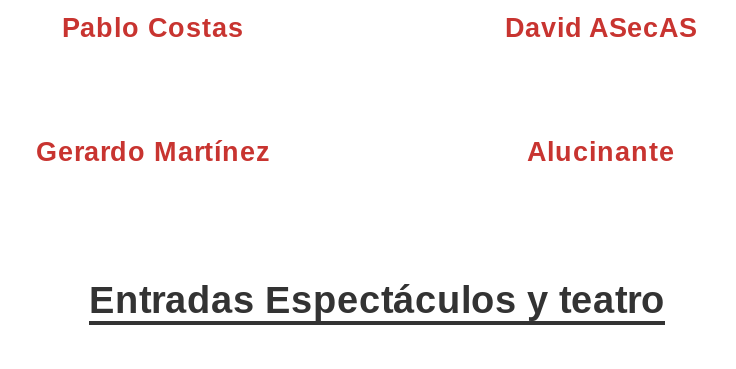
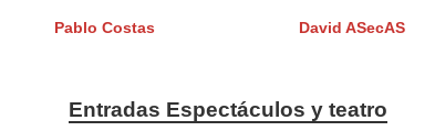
[36,138,675,168] Gerardo Martínez | Alucinante -> none

